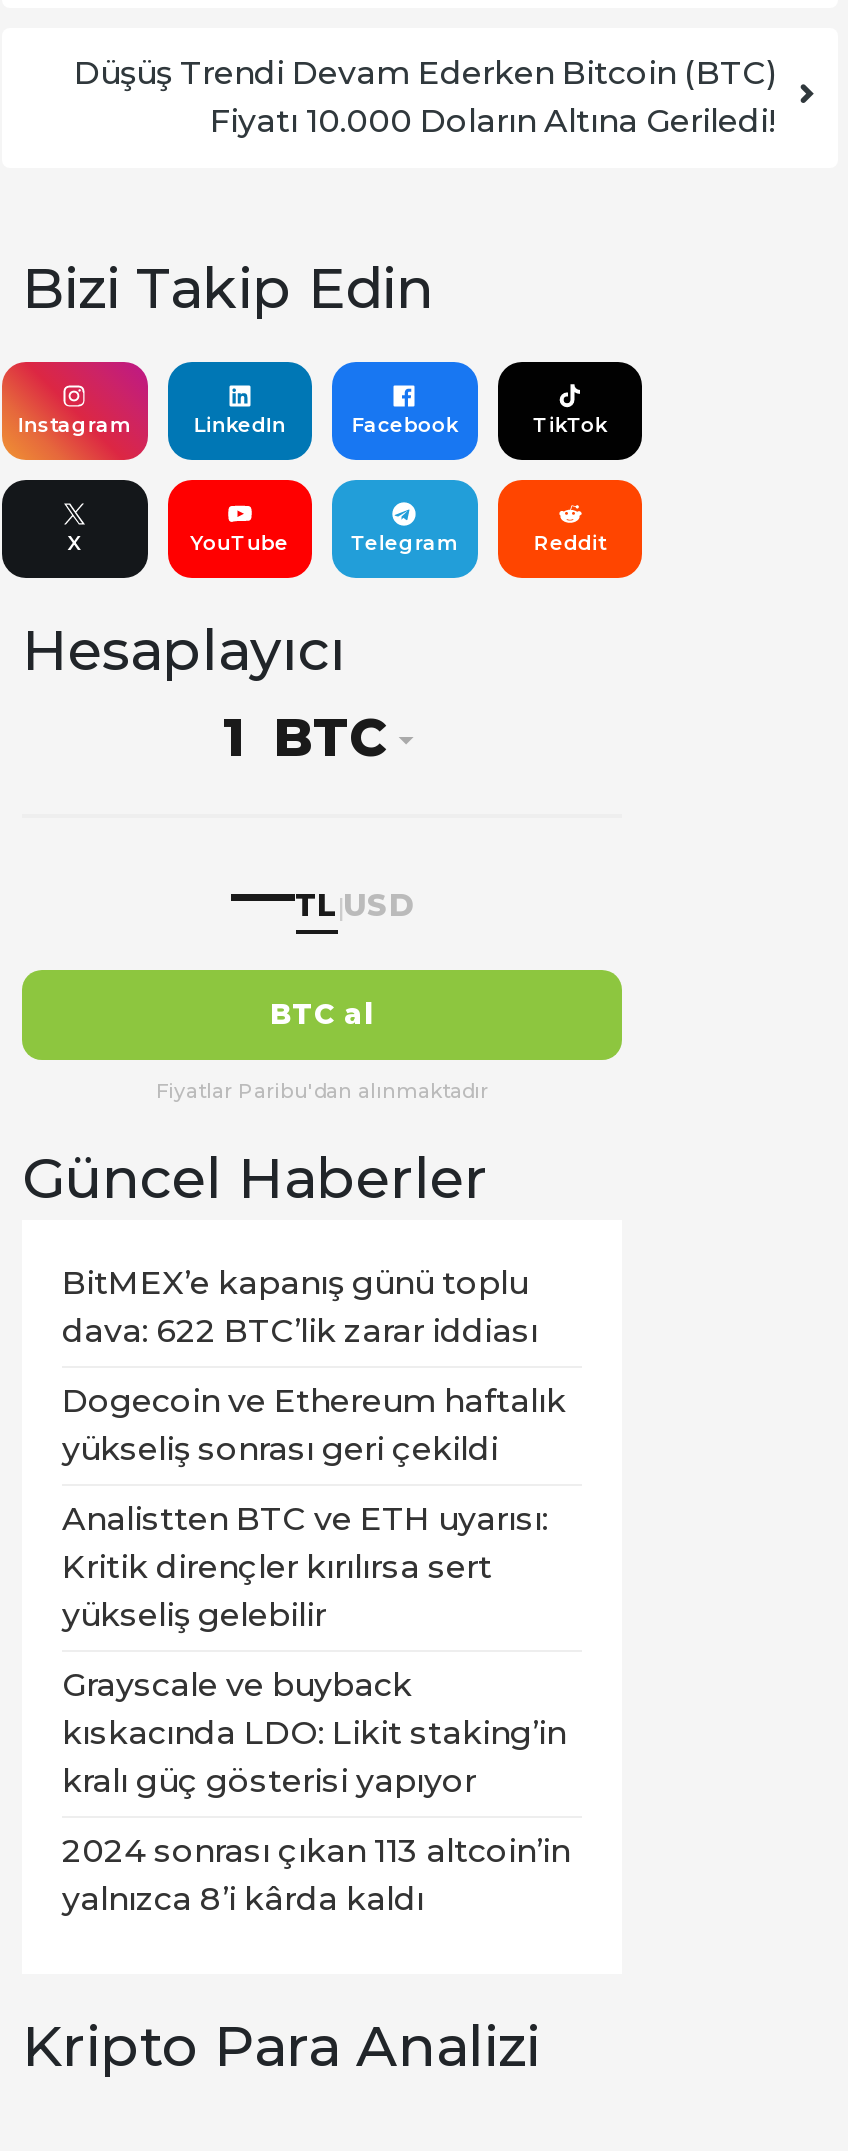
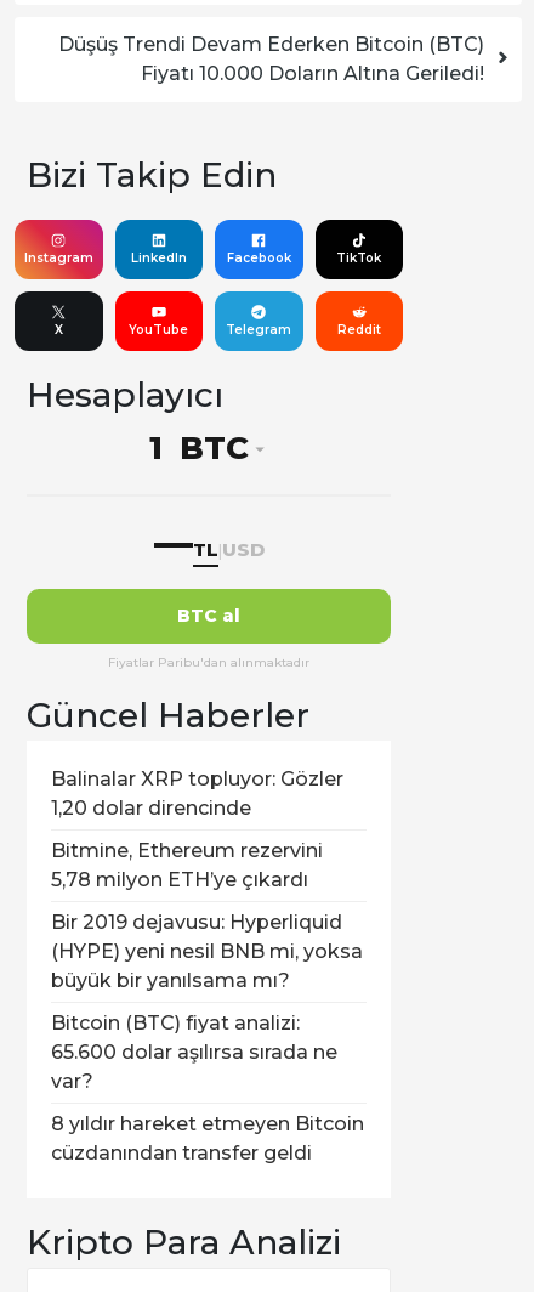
[62,1265,538,1351] BitMEX’e kapanış günü toplu | dava: 622 BTC’lik zarar iddiası -> [51,768,343,820] Balinalar XRP topluyor: Gözler | 1,20 dolar direncinde
[62,1383,566,1469] Dogecoin ve Ethereum haftalık | yükseliş sonrası geri çekildi -> [51,839,323,892] Bitmine, Ethereum rezervini | 5,78 milyon ETH’ye çıkardı
[62,1501,548,1635] Analistten BTC ve ETH uyarısı: | Kritik dirençler kırılırsa sert | yükseliş gelebilir -> [51,911,363,992] Bir 2019 dejavusu: Hyperliquid | (HYPE) yeni nesil BNB mi, yoksa | büyük bir yanılsama mı?
[62,1667,566,1801] Grayscale ve buyback | kıskacında LDO: Likit staking’in | kralı güç gösterisi yapıyor -> [51,1012,337,1093] Bitcoin (BTC) fiyat analizi: | 65.600 dolar aşılırsa sırada ne | var?
[62,1833,570,1919] 2024 sonrası çıkan 113 altcoin’in | yalnızca 8’i kârda kaldı -> [51,1113,364,1165] 8 yıldır hareket etmeyen Bitcoin | cüzdanından transfer geldi

